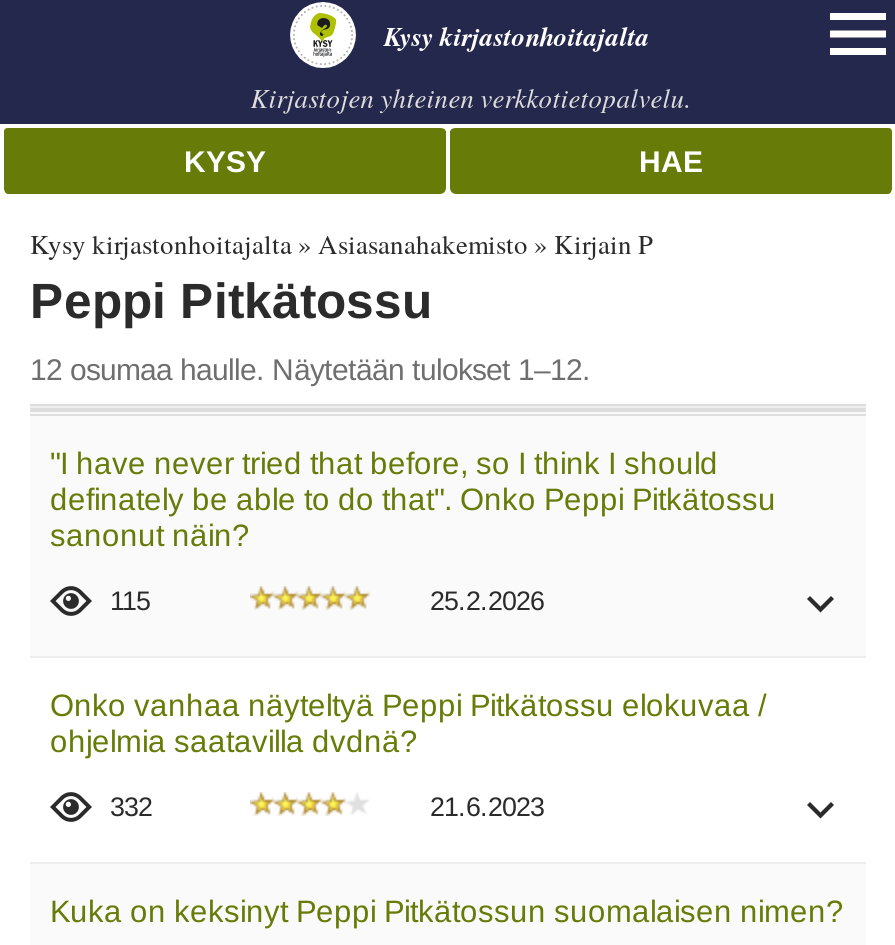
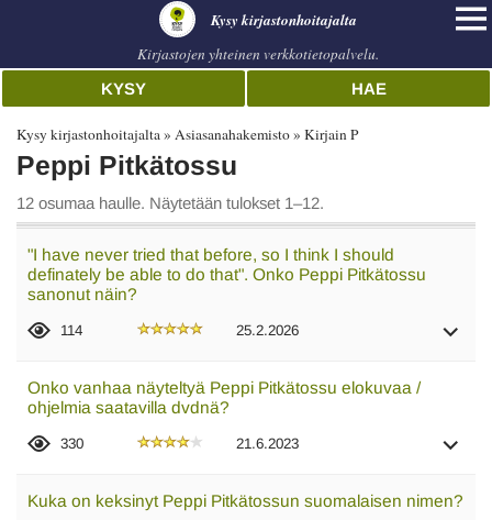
[110,585,150,615] 115 -> [60,322,82,338] 114
[110,791,152,821] 332 -> [60,435,83,451] 330

